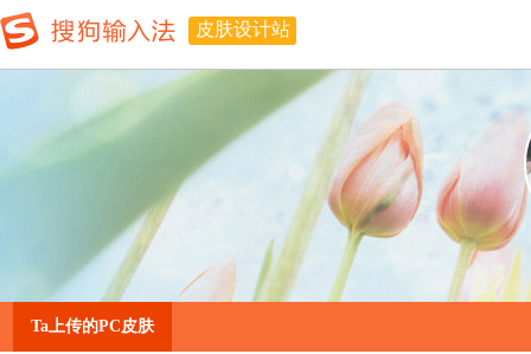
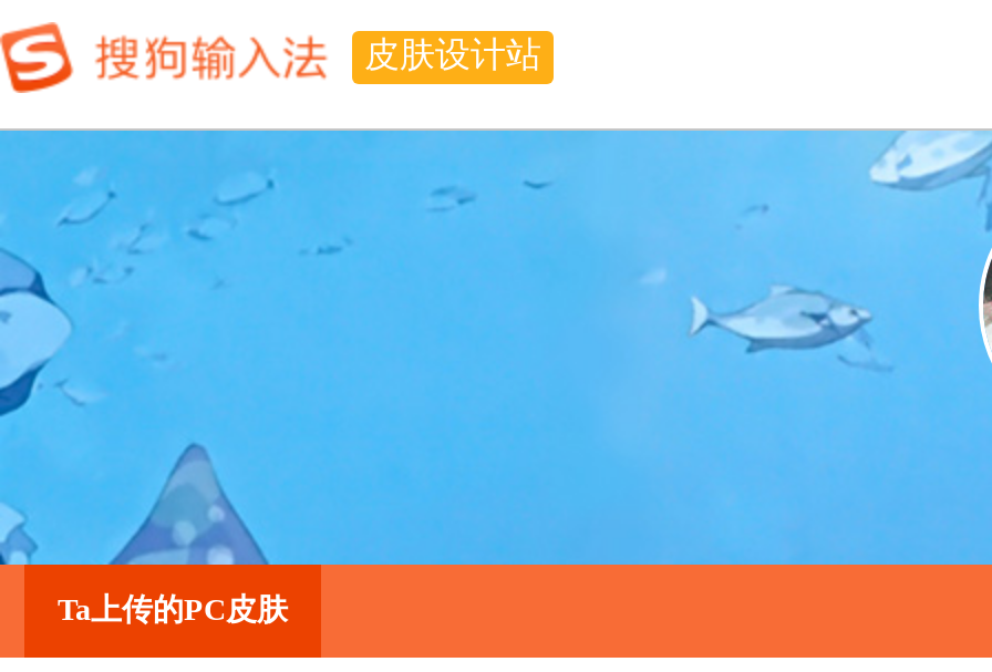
[4,69,527,303] [image] -> [7,128,985,567] [image]

